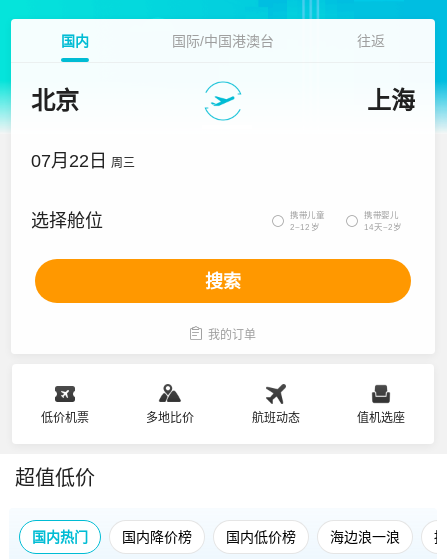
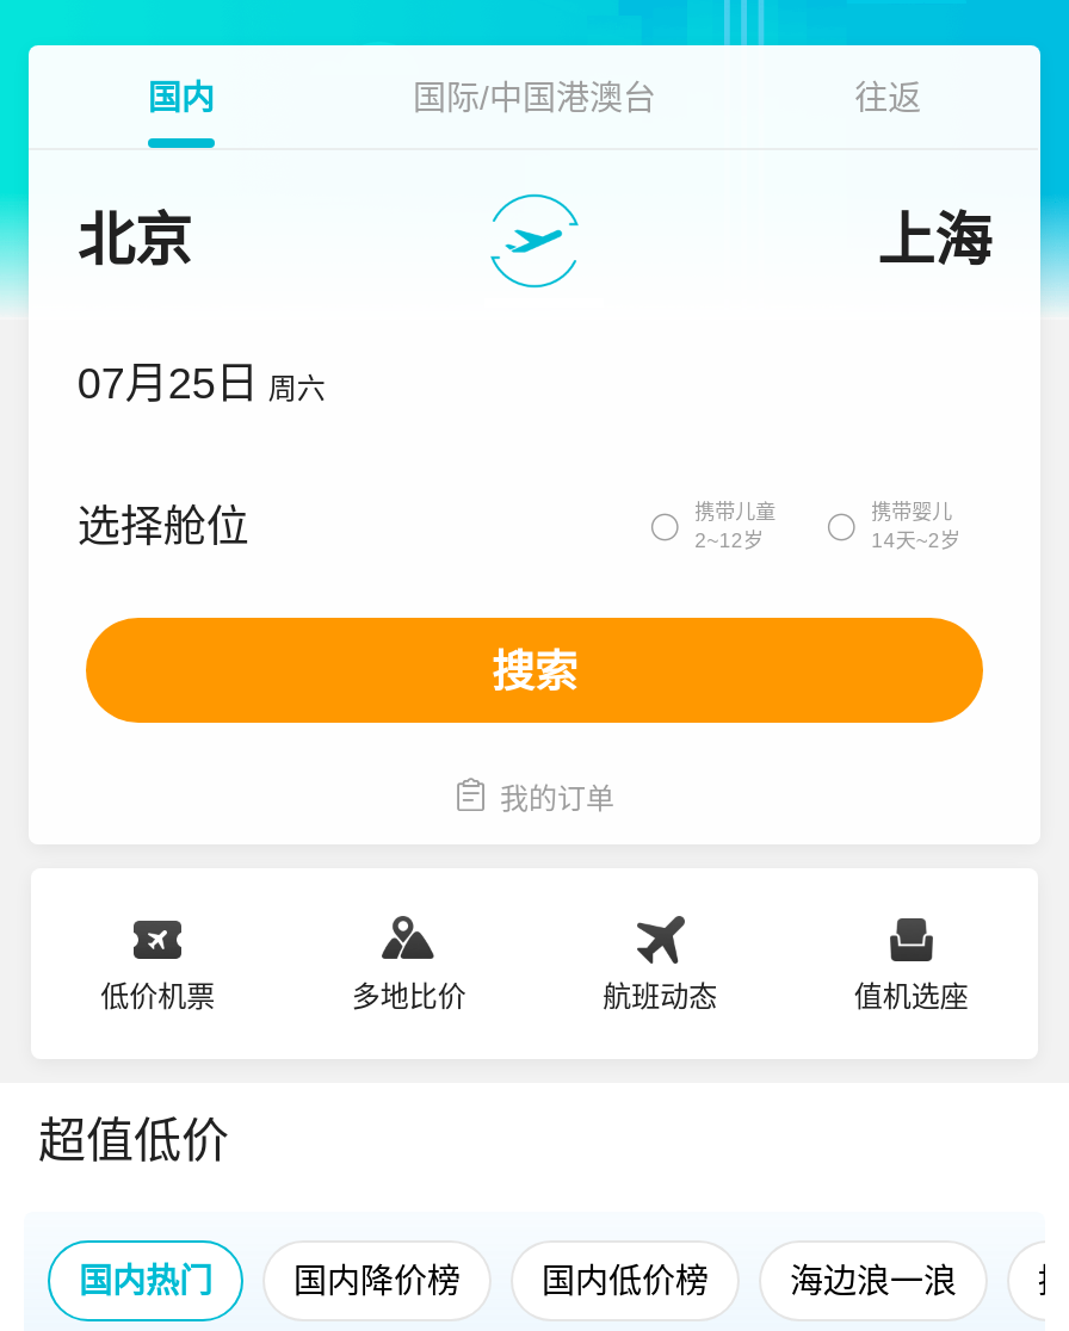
[31,151,135,171] 07月22日 周三 -> [77,360,325,408] 07月25日 周六

